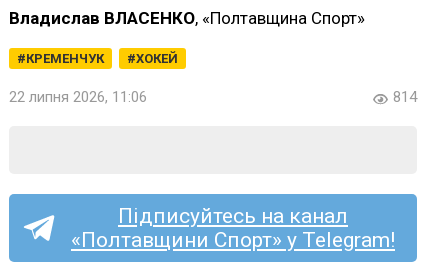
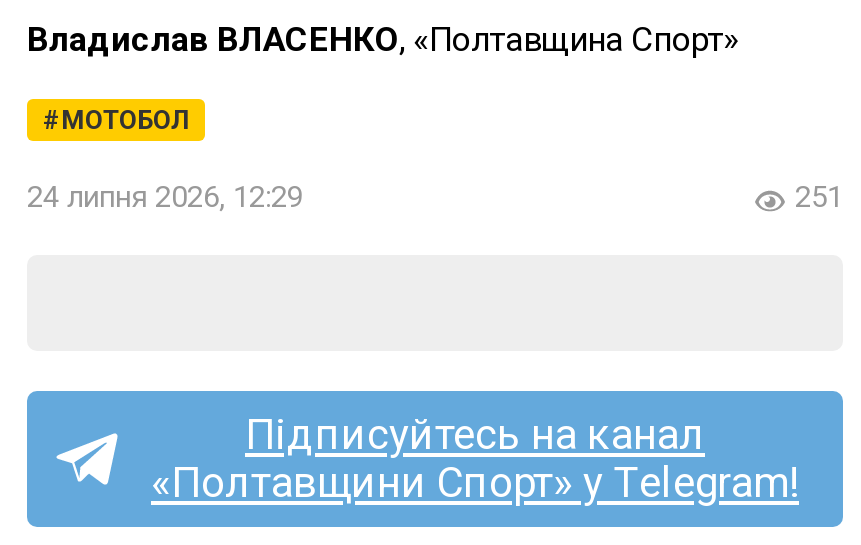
[26,51,178,66] КРЕМЕНЧУК | ХОКЕЙ -> [61,104,189,134] МОТОБОЛ
[9,88,417,106] 22 липня 2026, 11:06 | 814 -> [27,178,843,214] 24 липня 2026, 12:29 | 251

